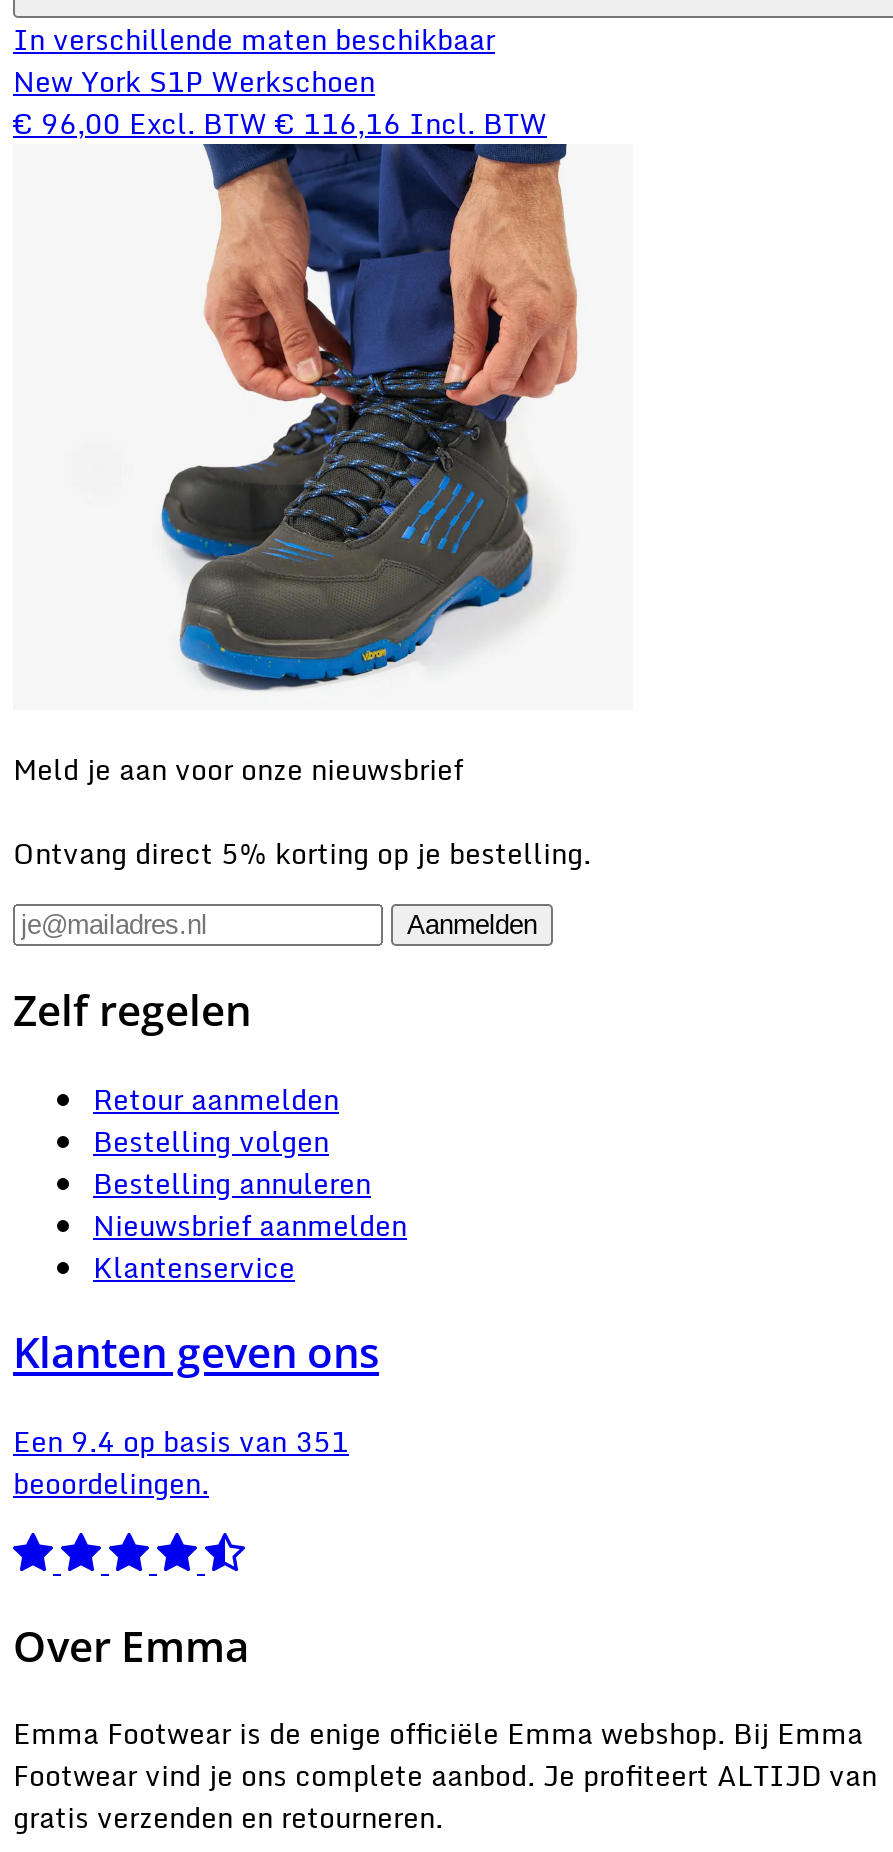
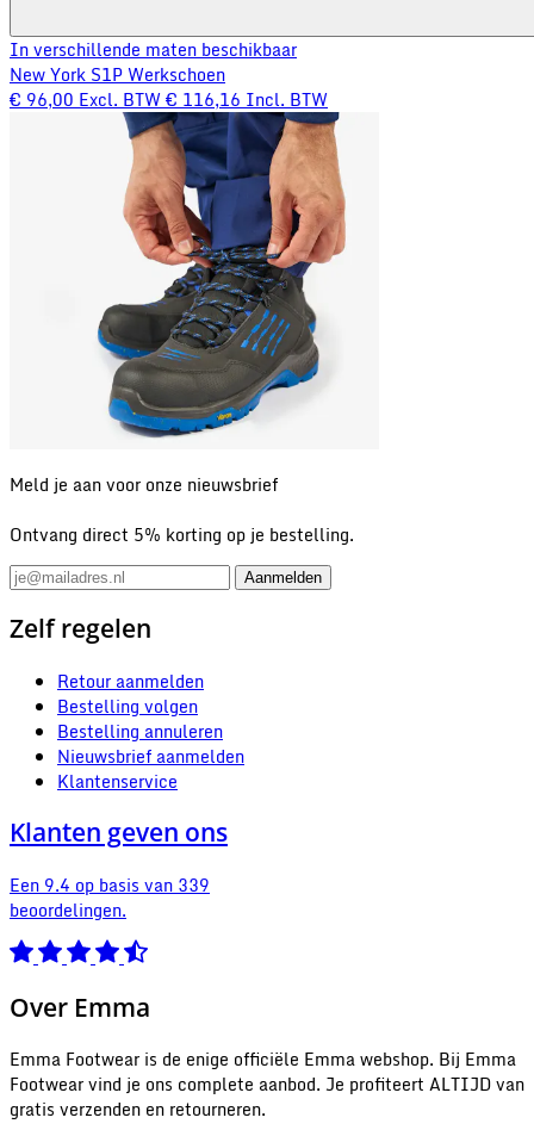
[13,1417,349,1463] Een 9.4 op basis van 351 -> [10,871,210,898] Een 9.4 op basis van 339

